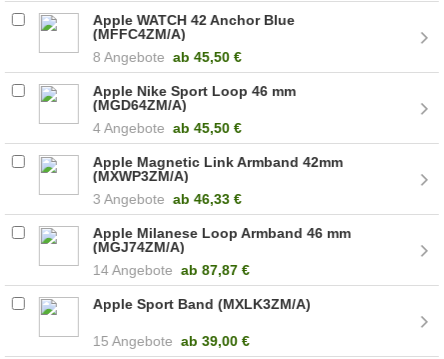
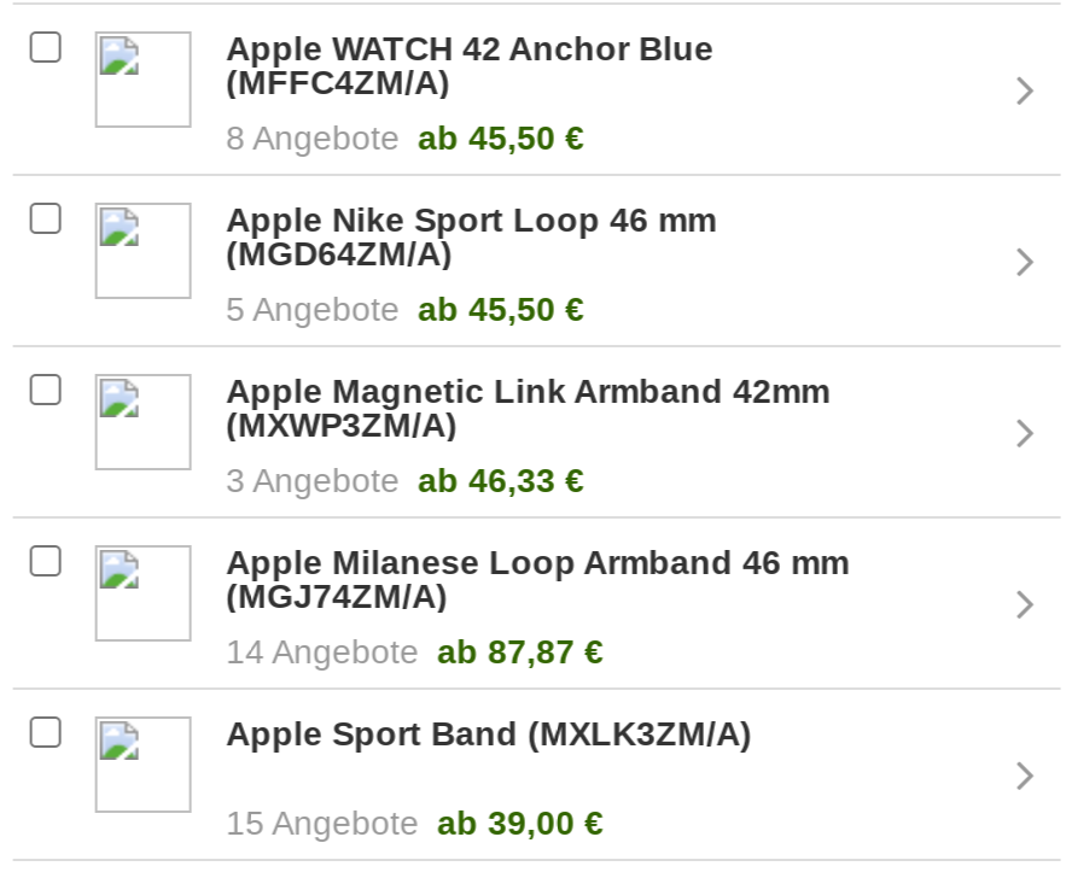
[93,120,241,136] 4 Angebote ab 45,50 € -> [226,289,584,328] 5 Angebote ab 45,50 €

